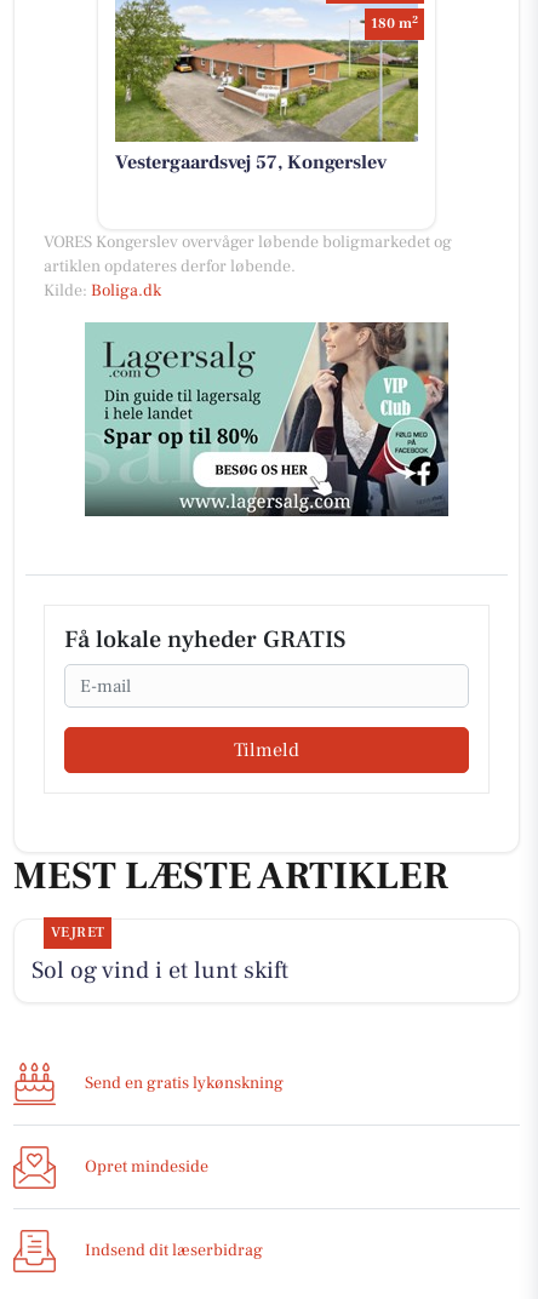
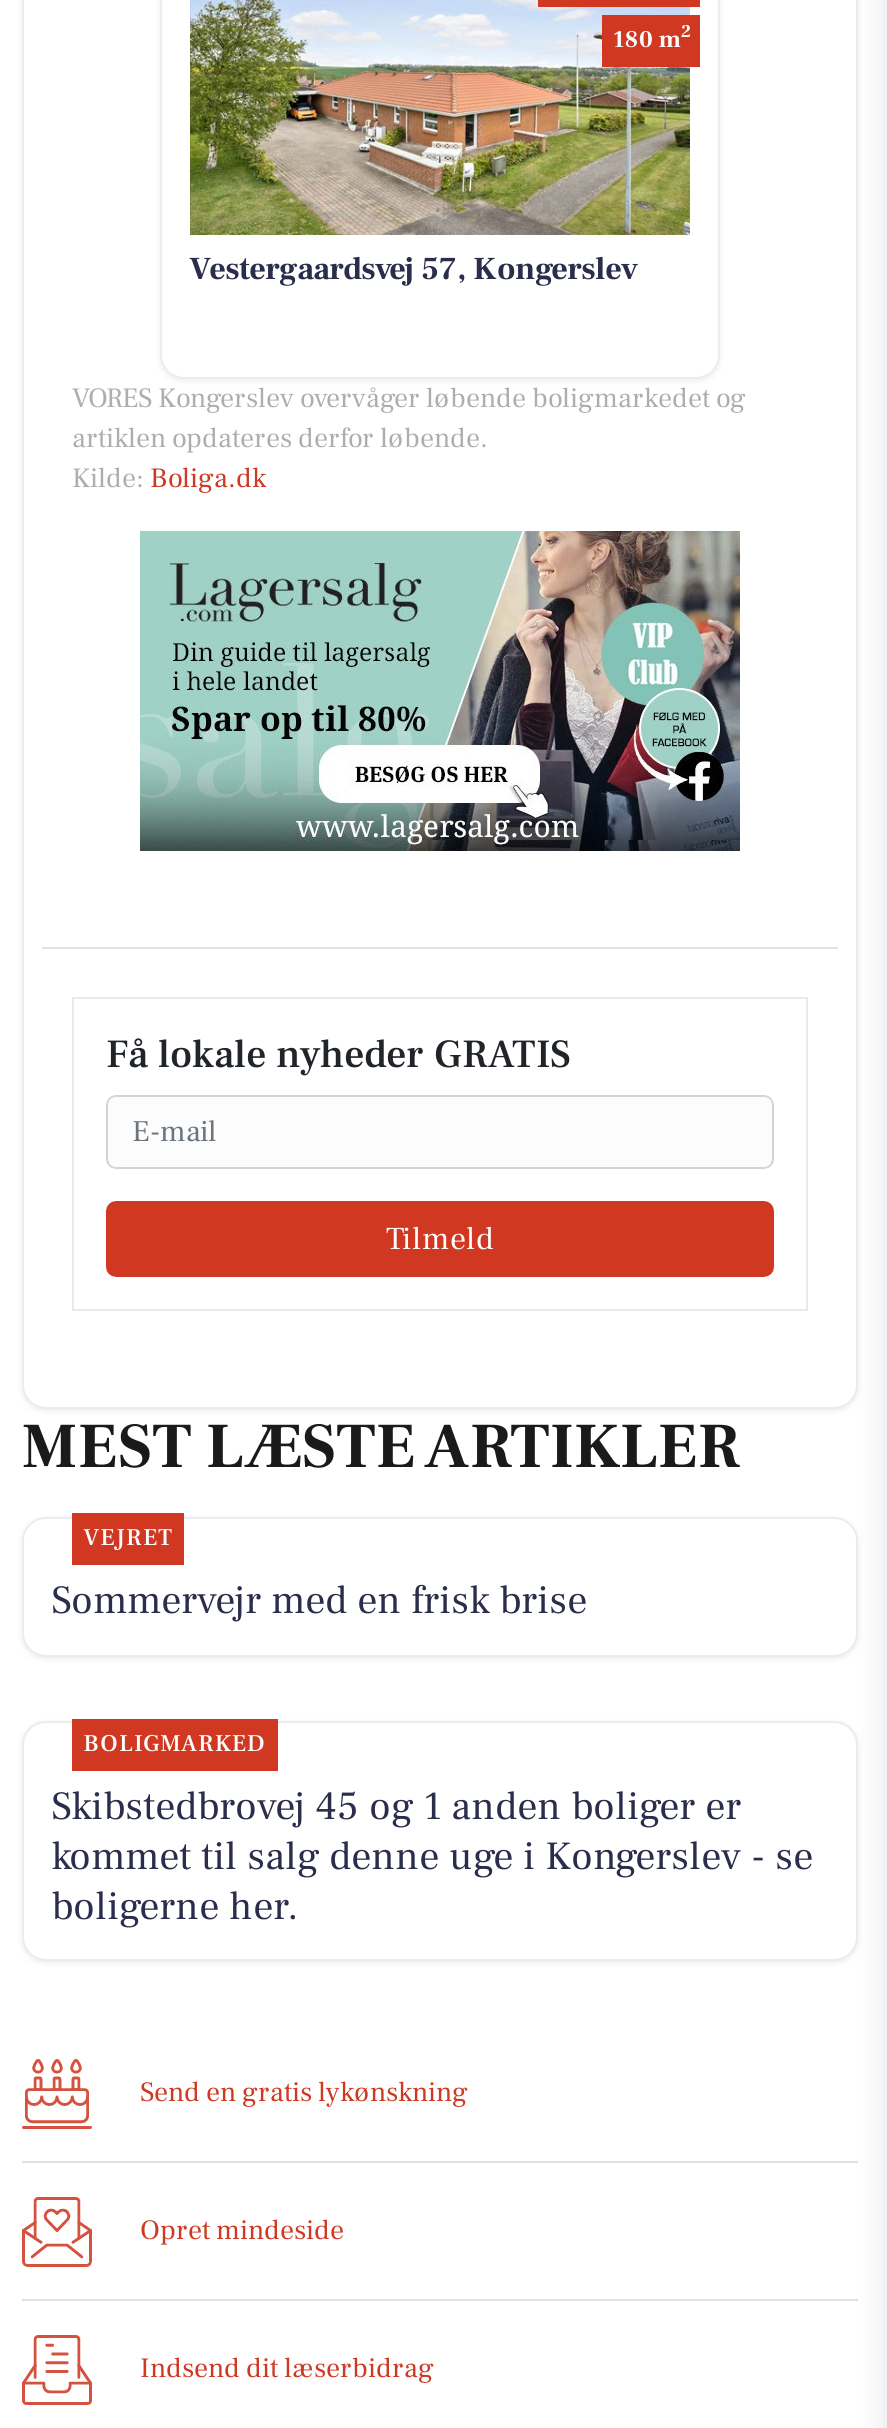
[31,955,288,986] Sol og vind i et lunt skift -> [51,1576,813,1932] Sommervejr med en frisk brise | BOLIGMARKED | Skibstedbrovej 45 og 1 anden boliger er | kommet til salg denne uge i Kongerslev - se | boligerne her.

